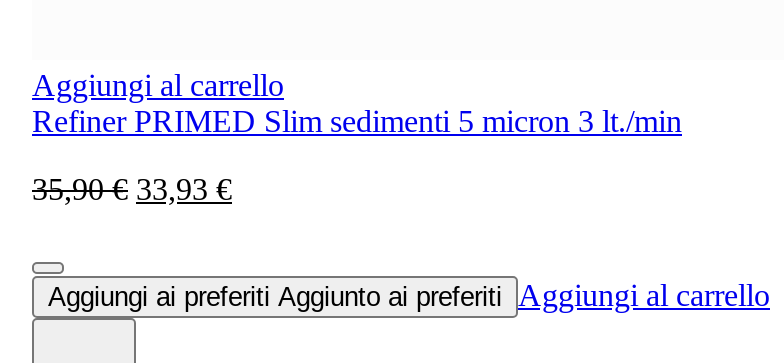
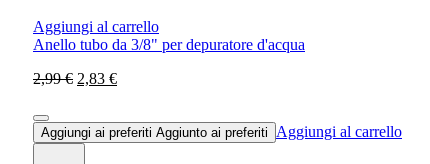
[32,104,682,138] Refiner PRIMED Slim sedimenti 5 micron 3 lt./min -> [33,36,305,53] Anello tubo da 3/8" per depuratore d'acqua
[32,172,232,206] 35,90 € 33,93 € -> [33,70,117,87] 2,99 € 2,83 €

